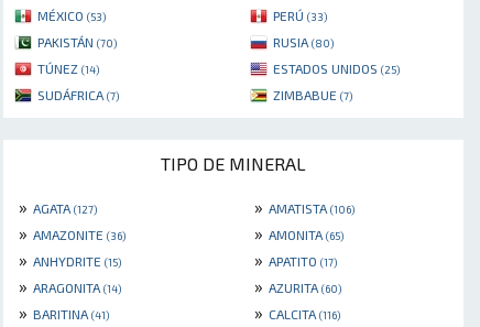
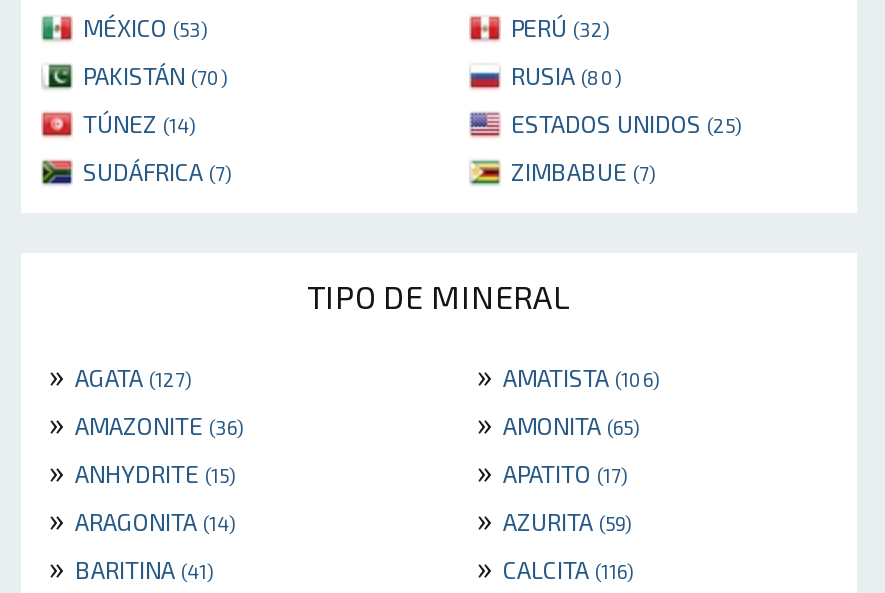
[273,8,327,23] PERÚ (33) -> [511,14,609,42] PERÚ (32)
[250,276,341,297] » AZURITA (60) -> [469,500,631,538] » AZURITA (59)

